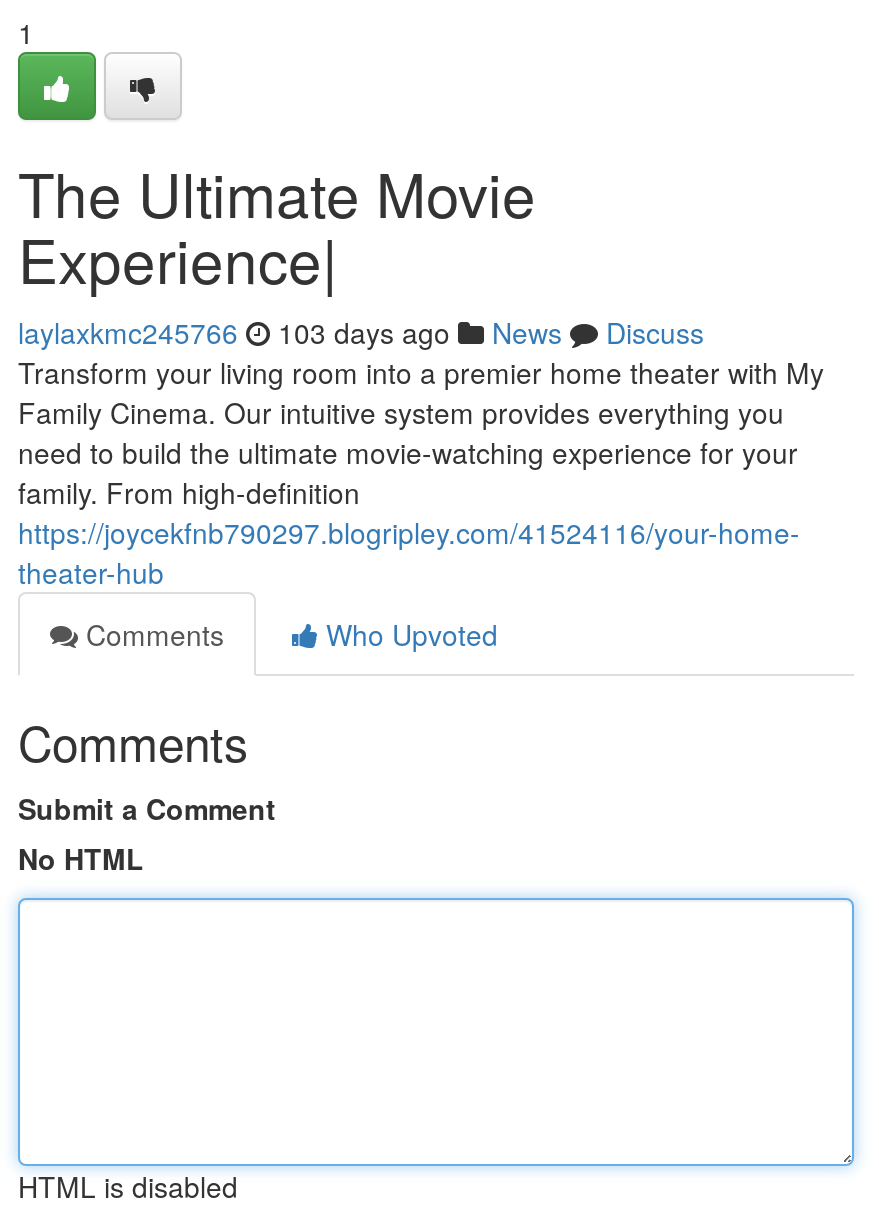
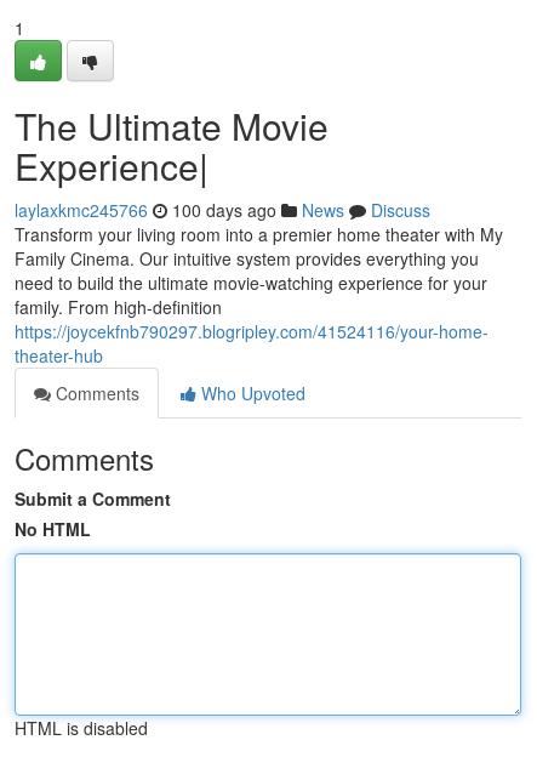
[18,312,704,352] laylaxkmc245766 103 days ago News Discuss -> [15,198,430,222] laylaxkmc245766 100 days ago News Discuss

